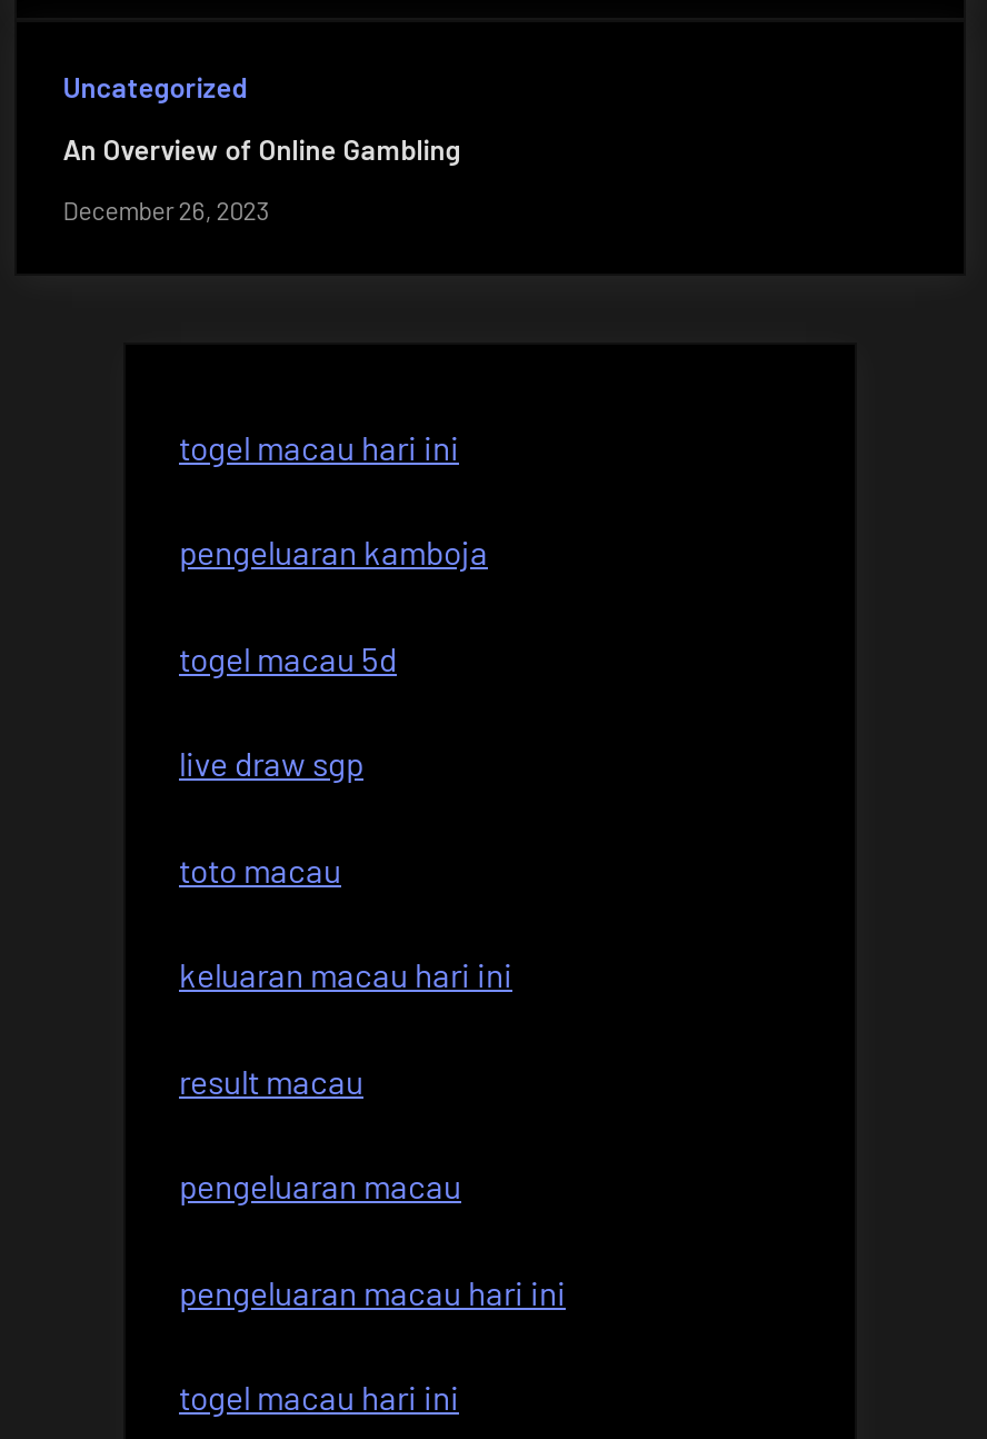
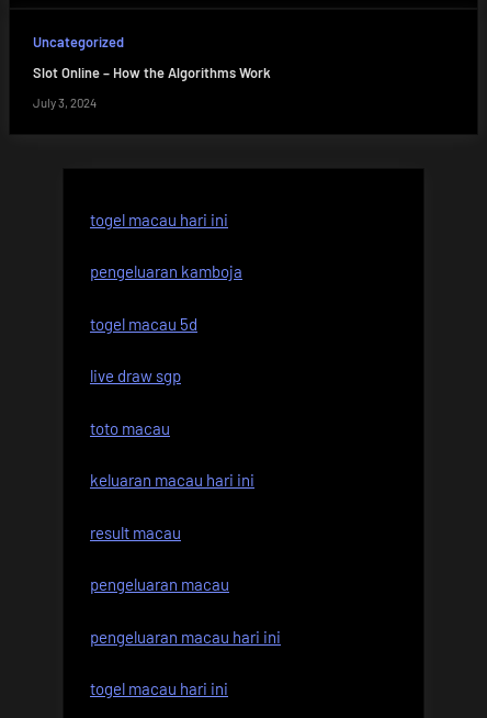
[63,132,461,167] An Overview of Online Gambling -> [33,64,271,82] Slot Online – How the Algorithms Work
[63,195,270,224] December 26, 2023 -> [33,95,96,110] July 3, 2024

